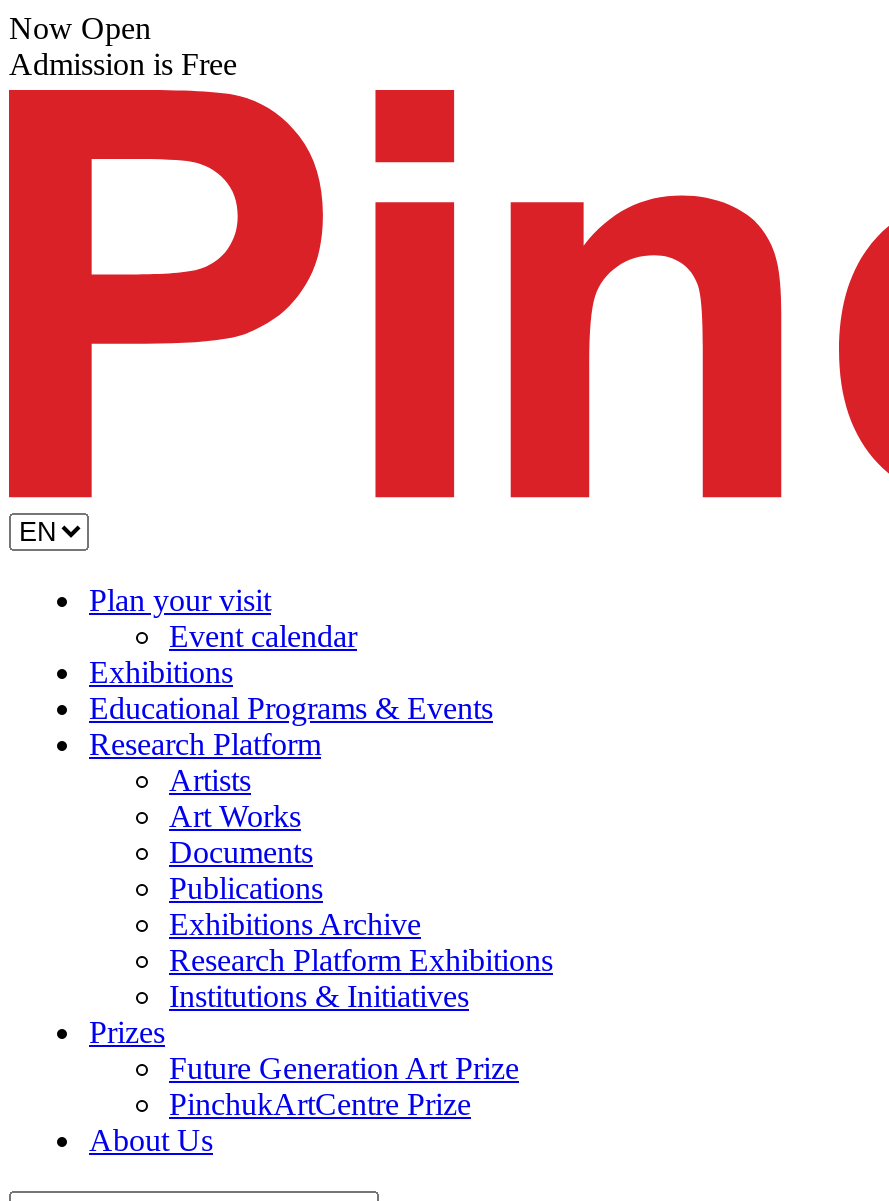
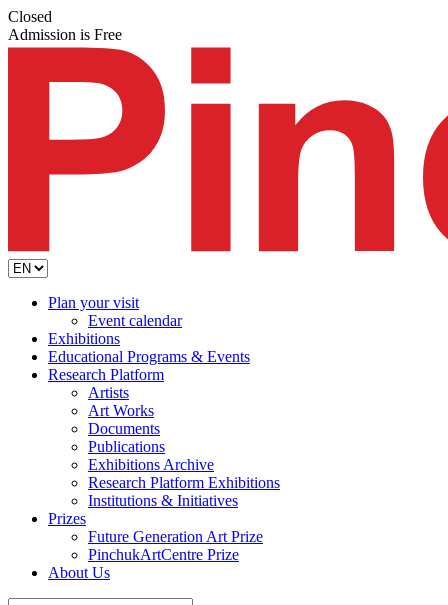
[9,11,151,45] Now Open -> [8,8,52,25] Closed

